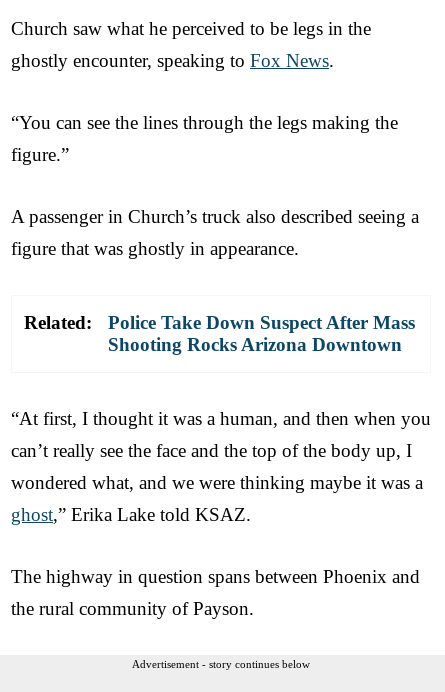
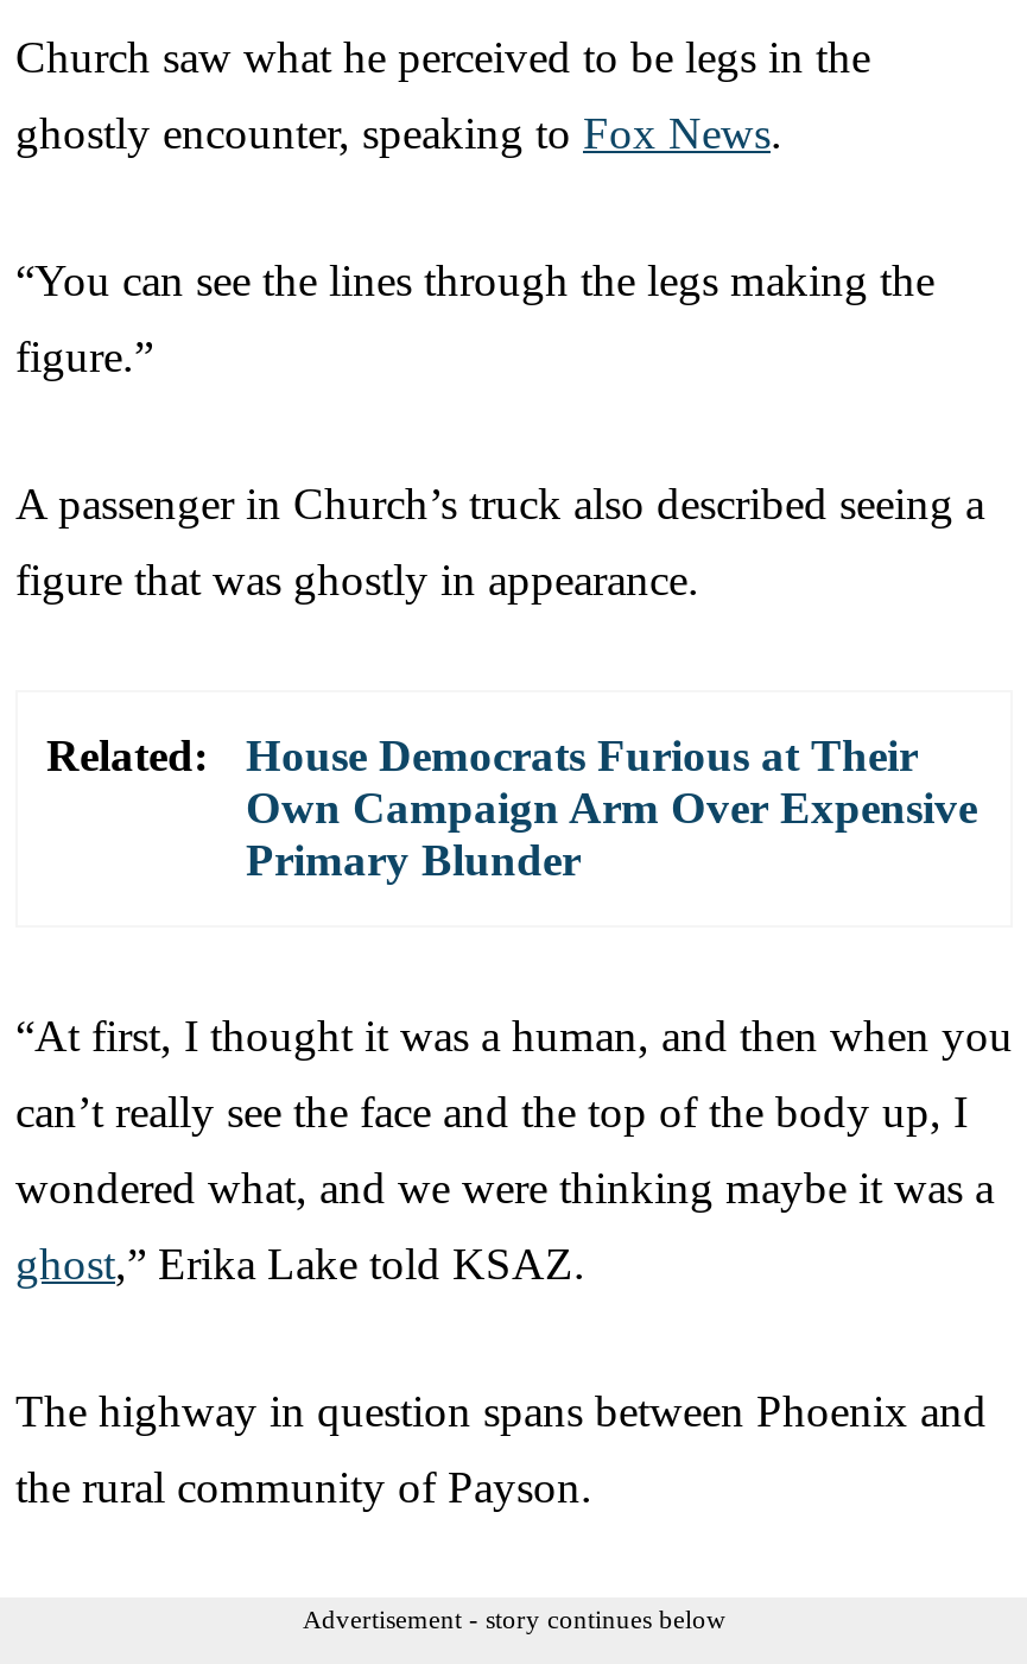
[108,312,415,355] Police Take Down Suspect After Mass | Shooting Rocks Arizona Downtown -> [246,729,977,884] House Democrats Furious at Their | Own Campaign Arm Over Expensive | Primary Blunder

